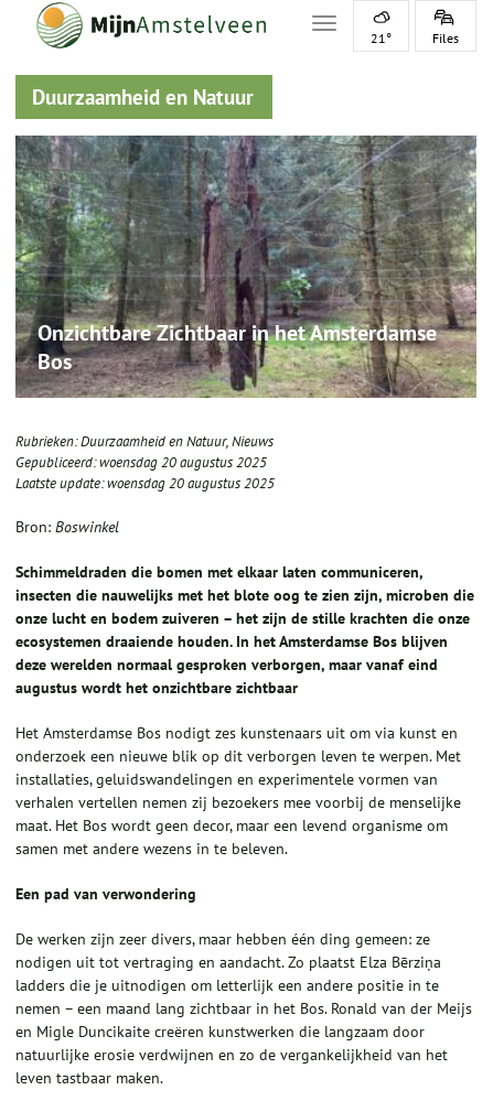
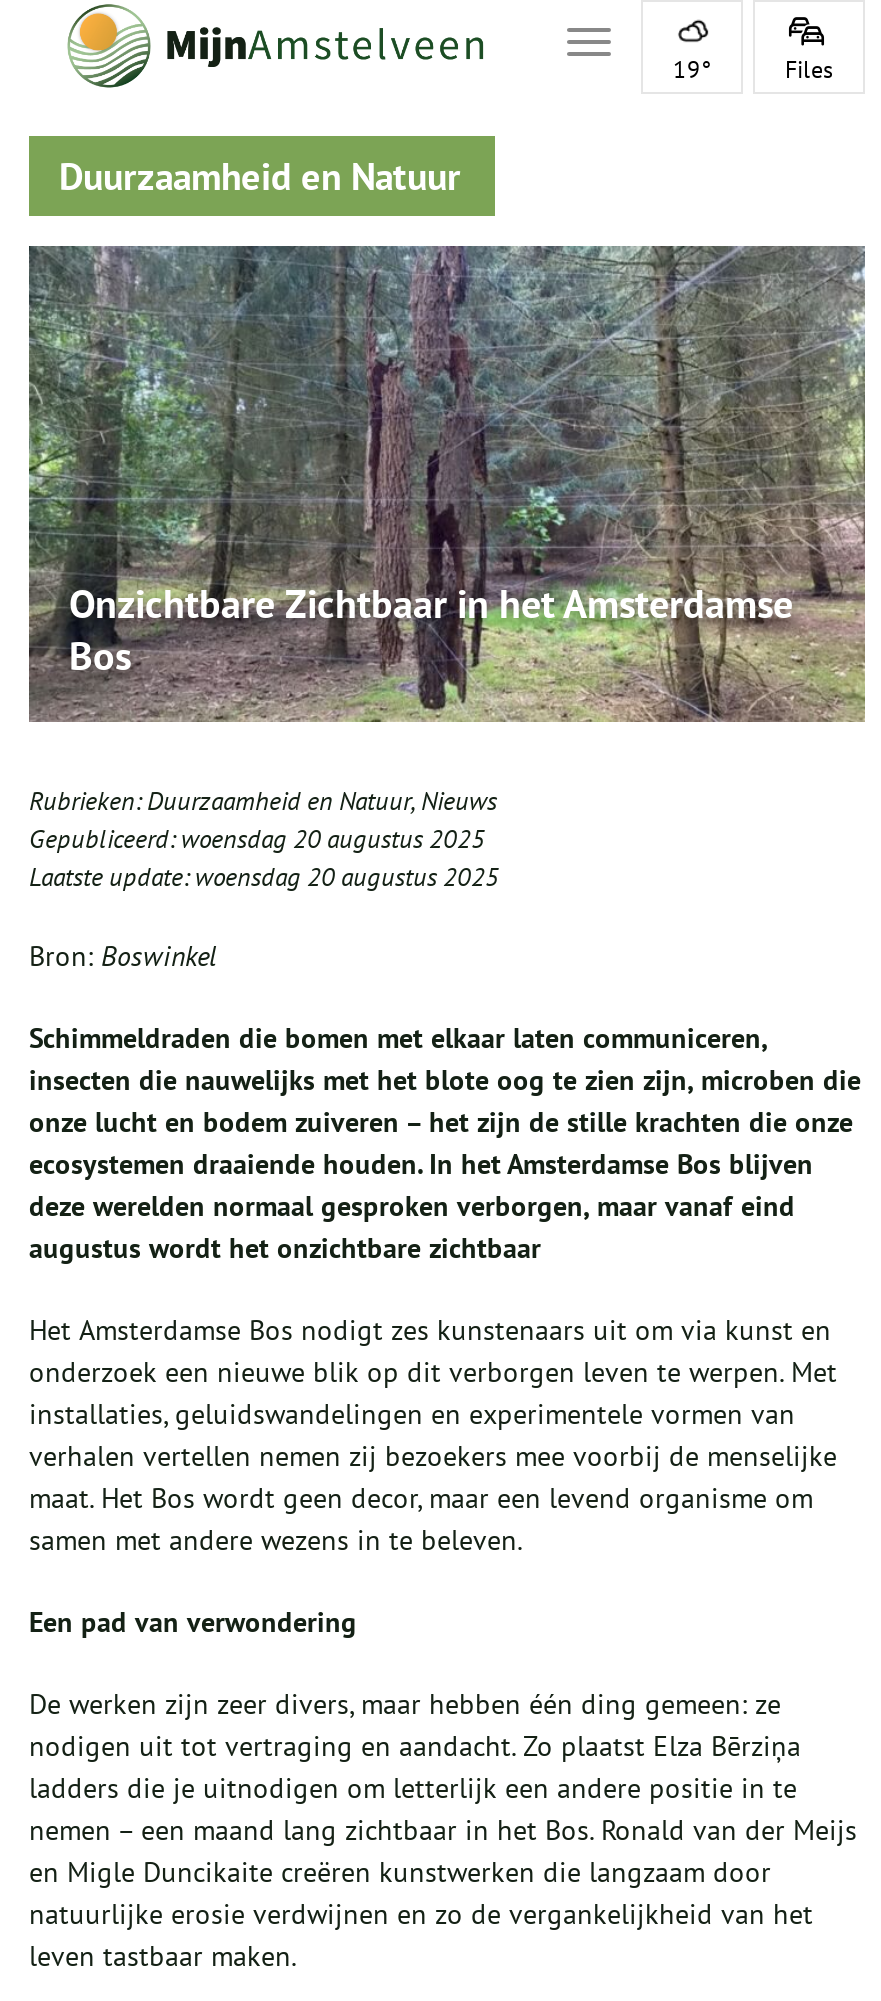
[371,29,392,46] 21° -> [673,53,711,83] 19°

